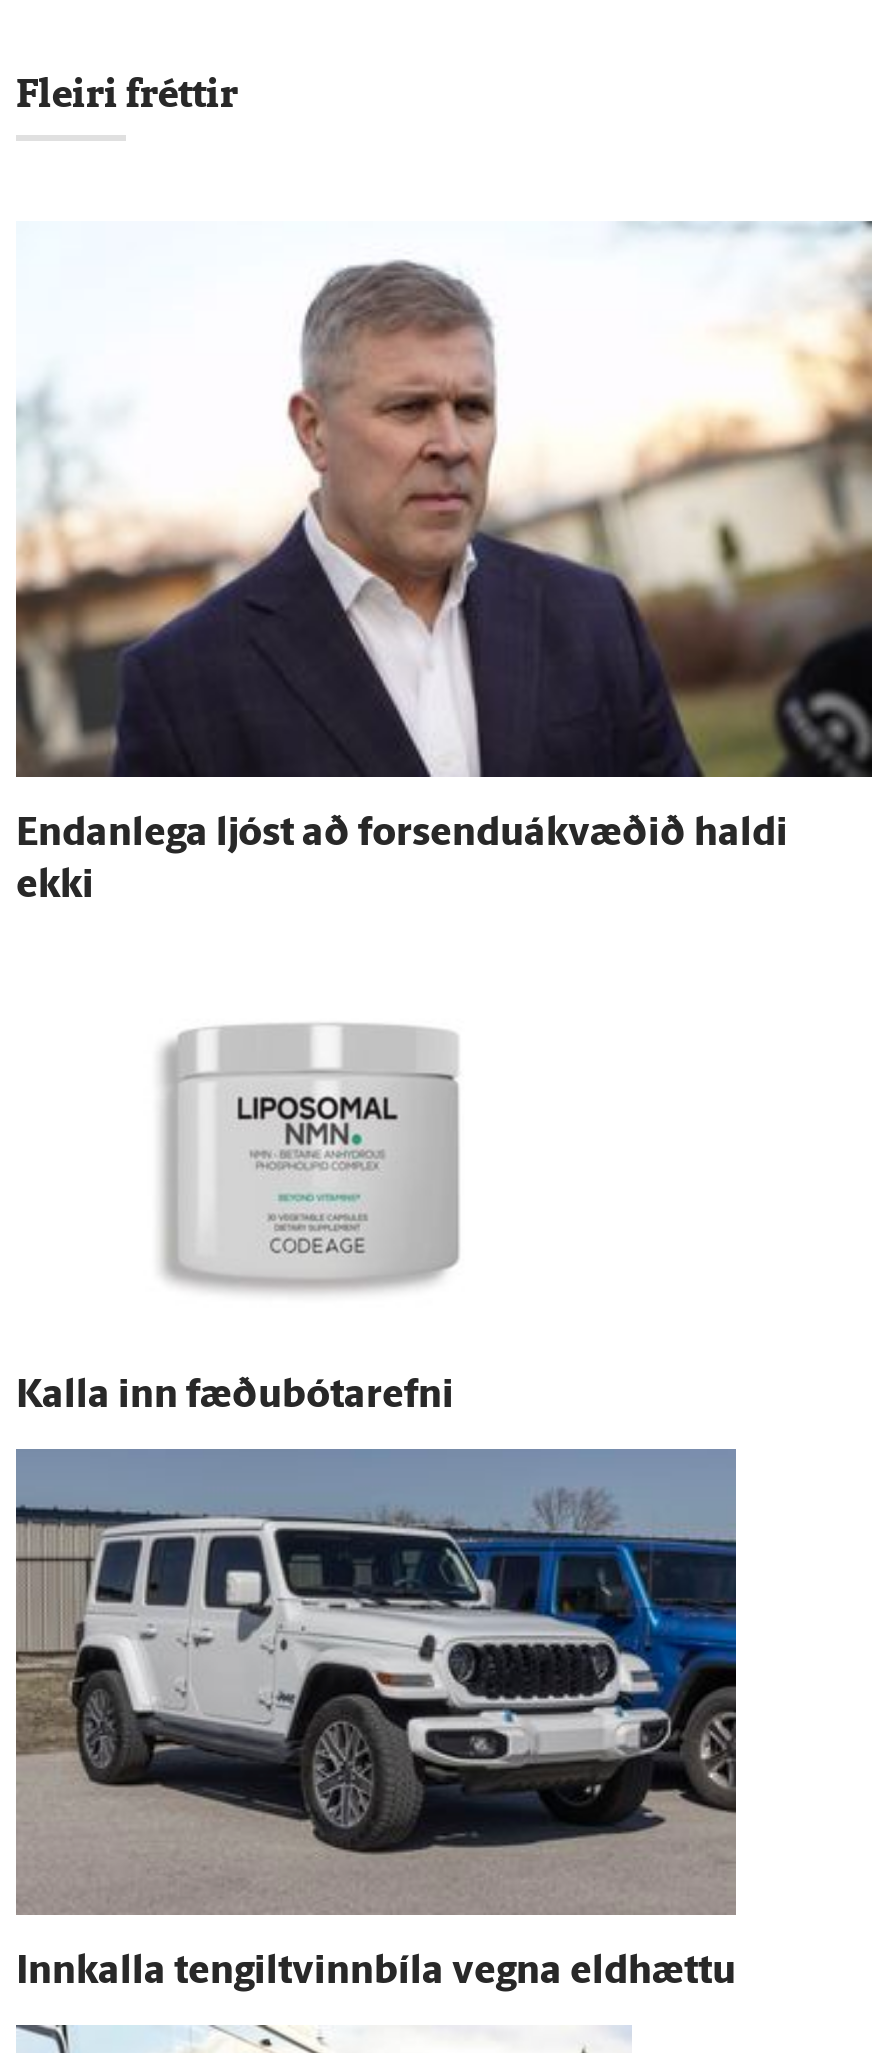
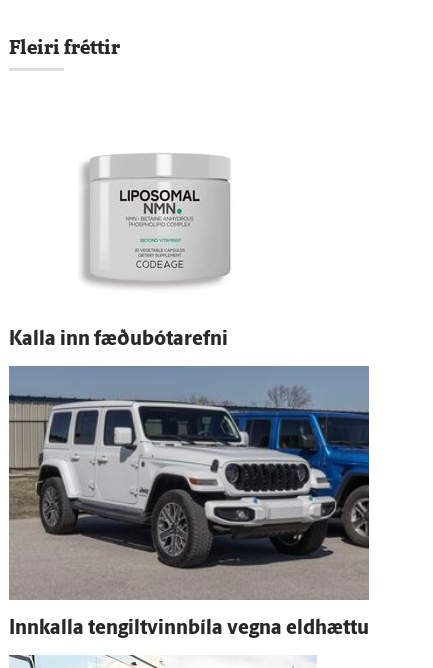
[14,219,874,906] [image] | Endanlega ljóst að forsenduákvæðið haldi | ekki -> none

